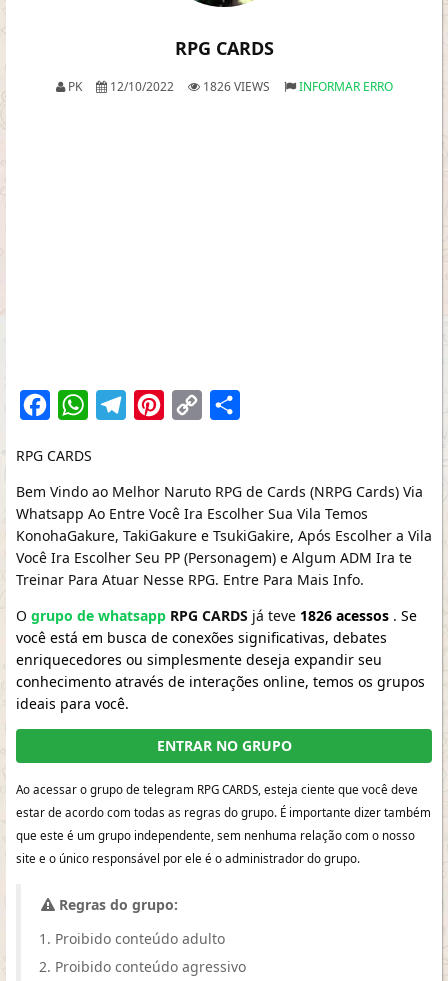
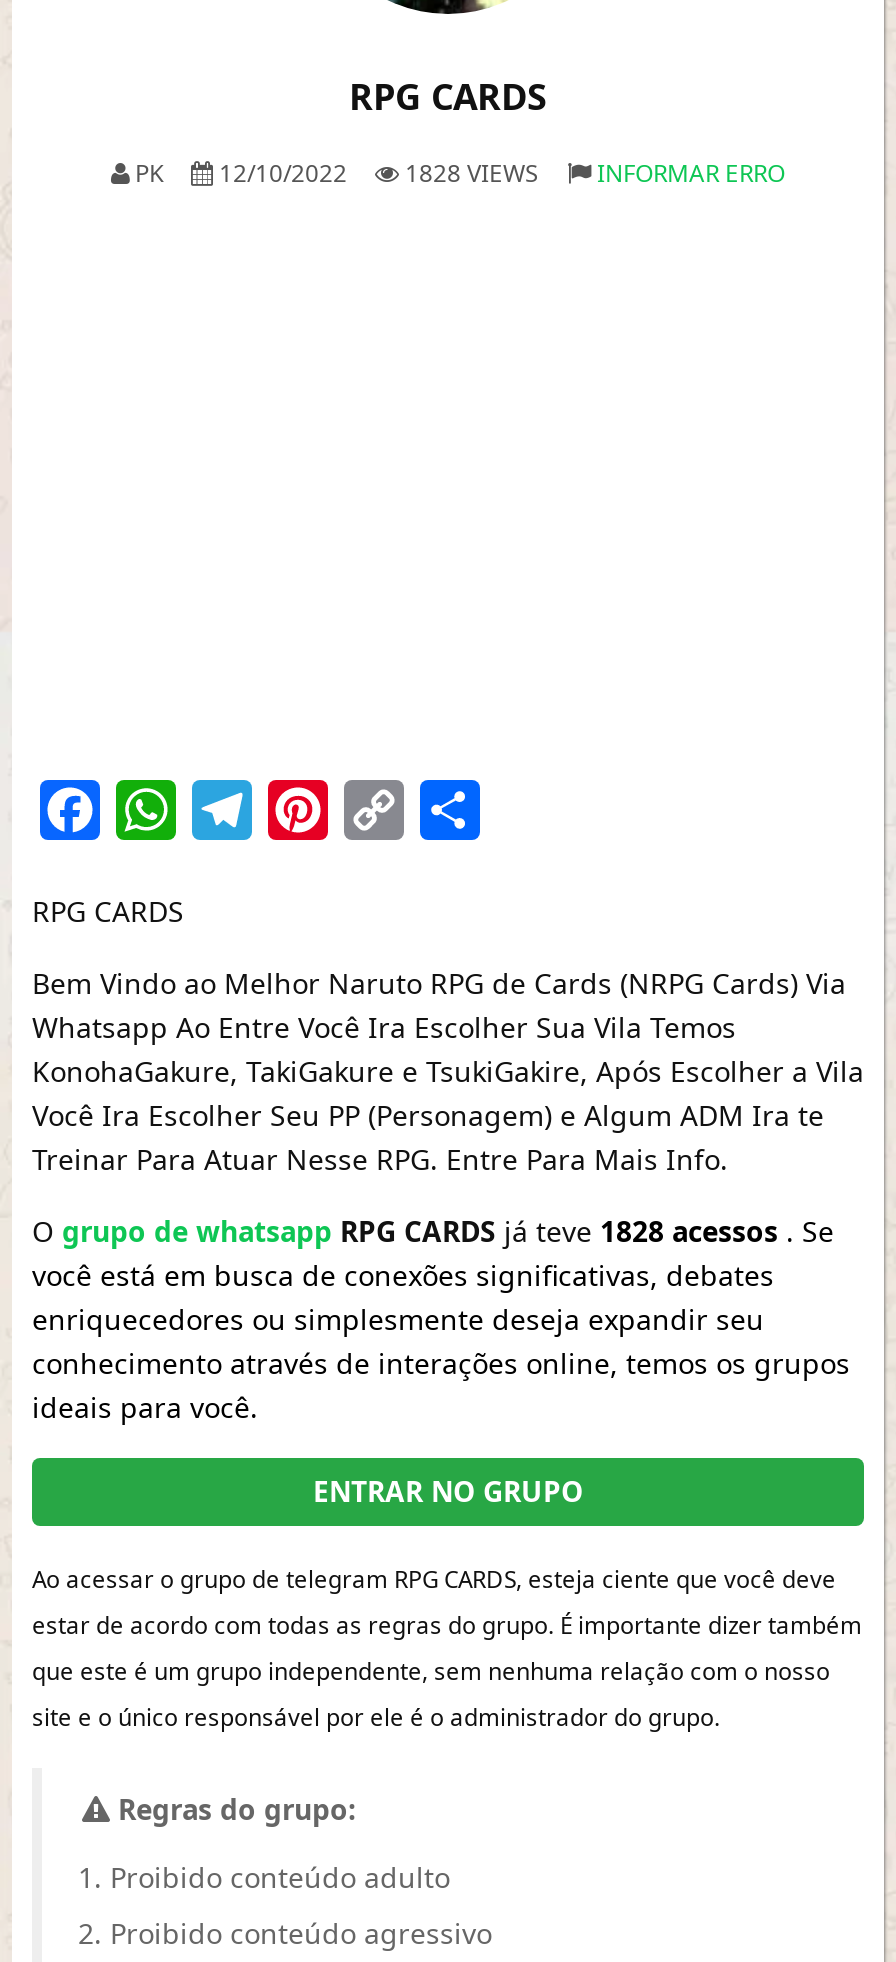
[64,78,392,95] PK 12/10/2022 1826 VIEWS INFORMAR ERRO -> [129,156,785,190] PK 12/10/2022 1828 VIEWS INFORMAR ERRO
[16,606,417,625] O grupo de whatsapp RPG CARDS já teve 1826 acessos. Se -> [32,1212,834,1250] O grupo de whatsapp RPG CARDS já teve 1828 acessos. Se

